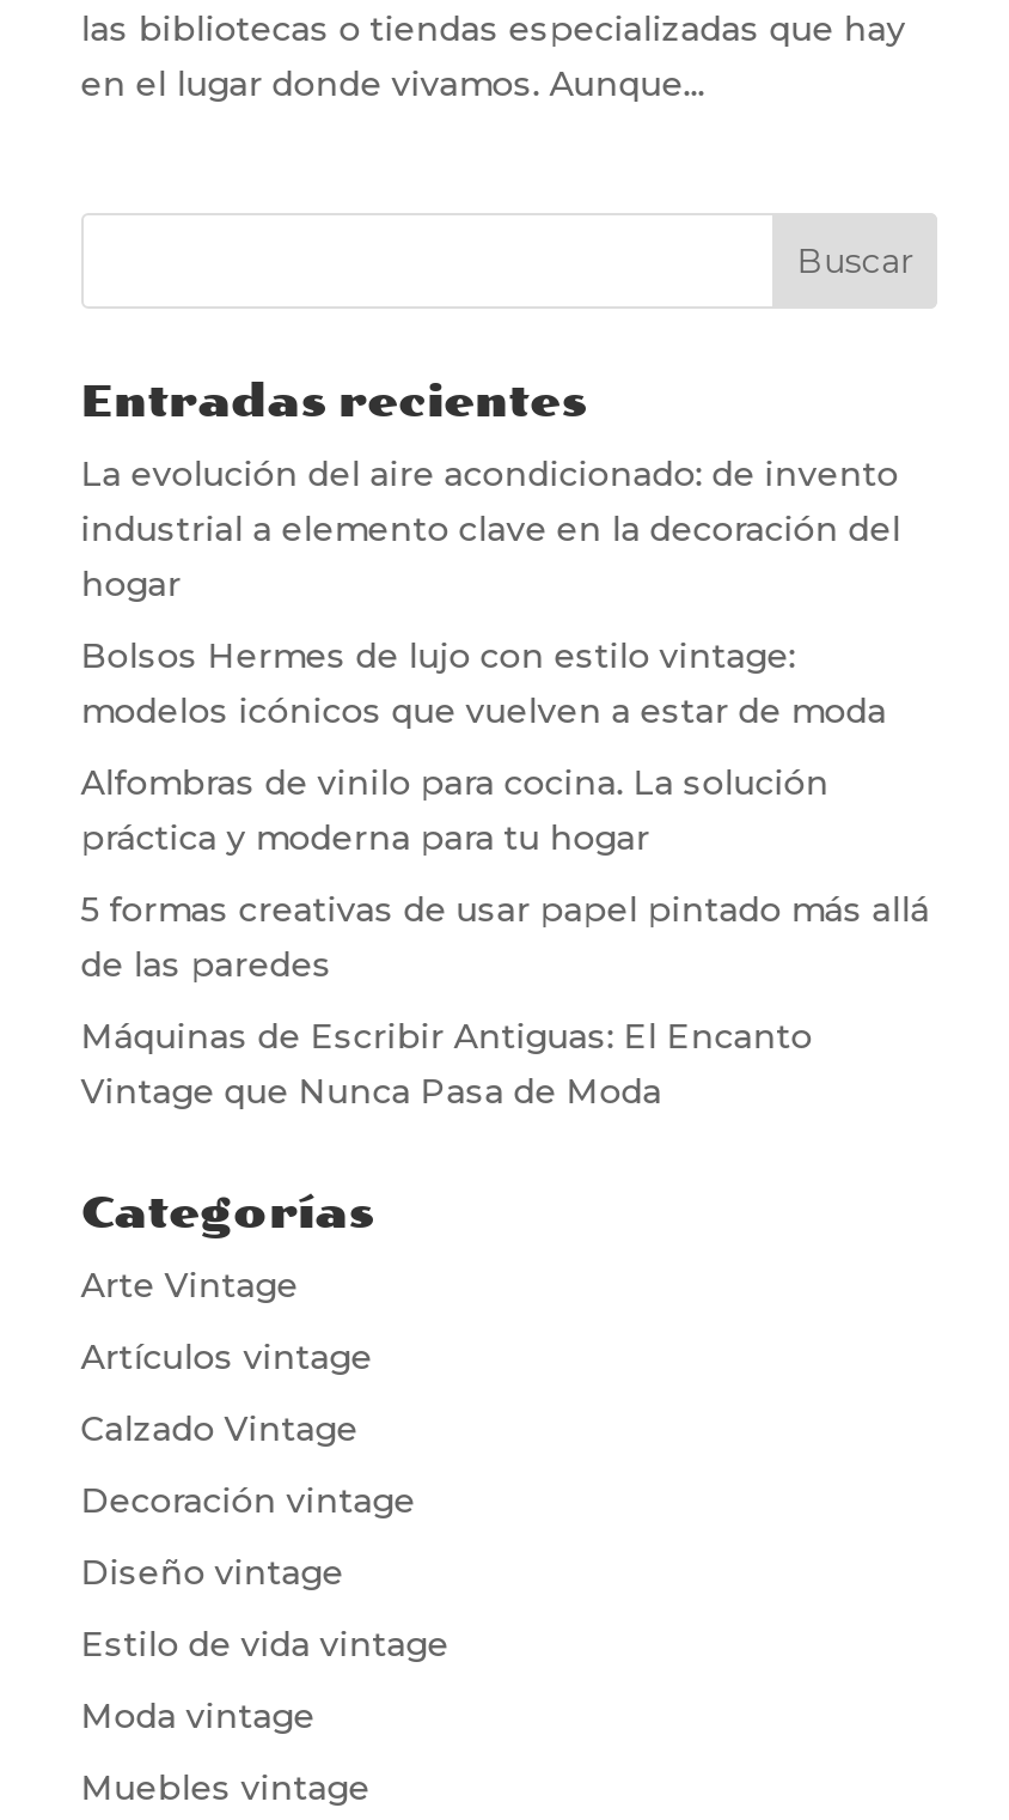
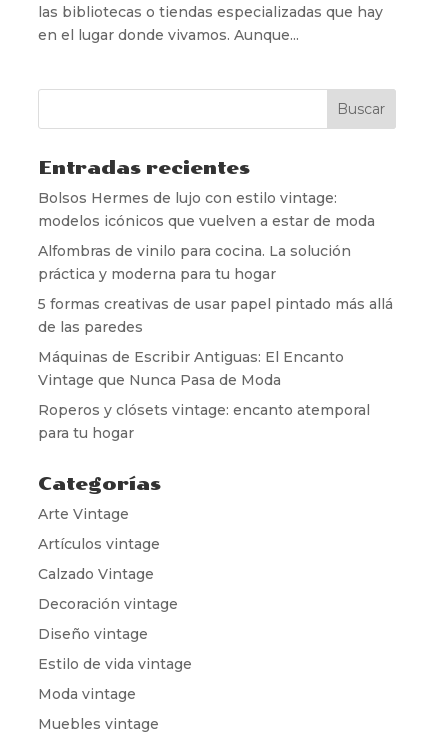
[81,452,901,605] La evolución del aire acondicionado: de invento | industrial a elemento clave en la decoración del | hogar -> none
moved [81,634,930,1112] -> [38,189,393,389]: Bolsos Hermes de lujo con estilo vintage: | modelos icónicos que vuelven a estar de moda | Alfombras de vinilo para cocina. La solución | práctica y moderna para tu hogar | 5 formas creativas de usar papel pintado más allá | de las paredes | Máquinas de Escribir Antiguas: El Encanto | Vintage que Nunca Pasa de Moda
none -> [38,401,370,442] Roperos y clósets vintage: encanto atemporal | para tu hogar

